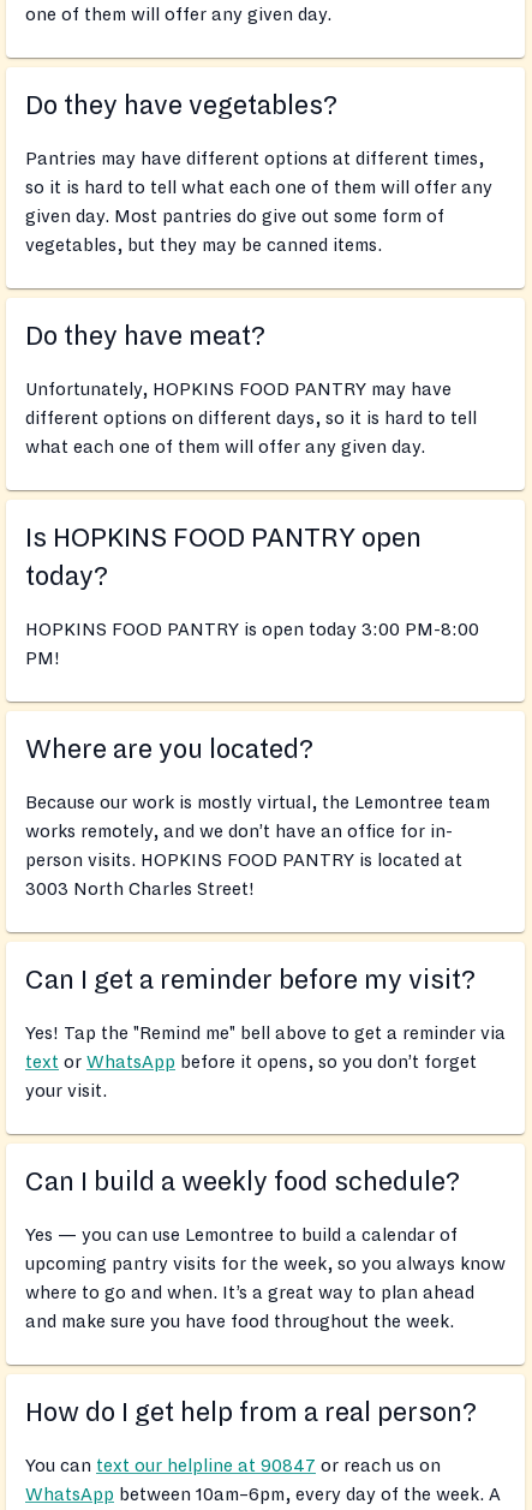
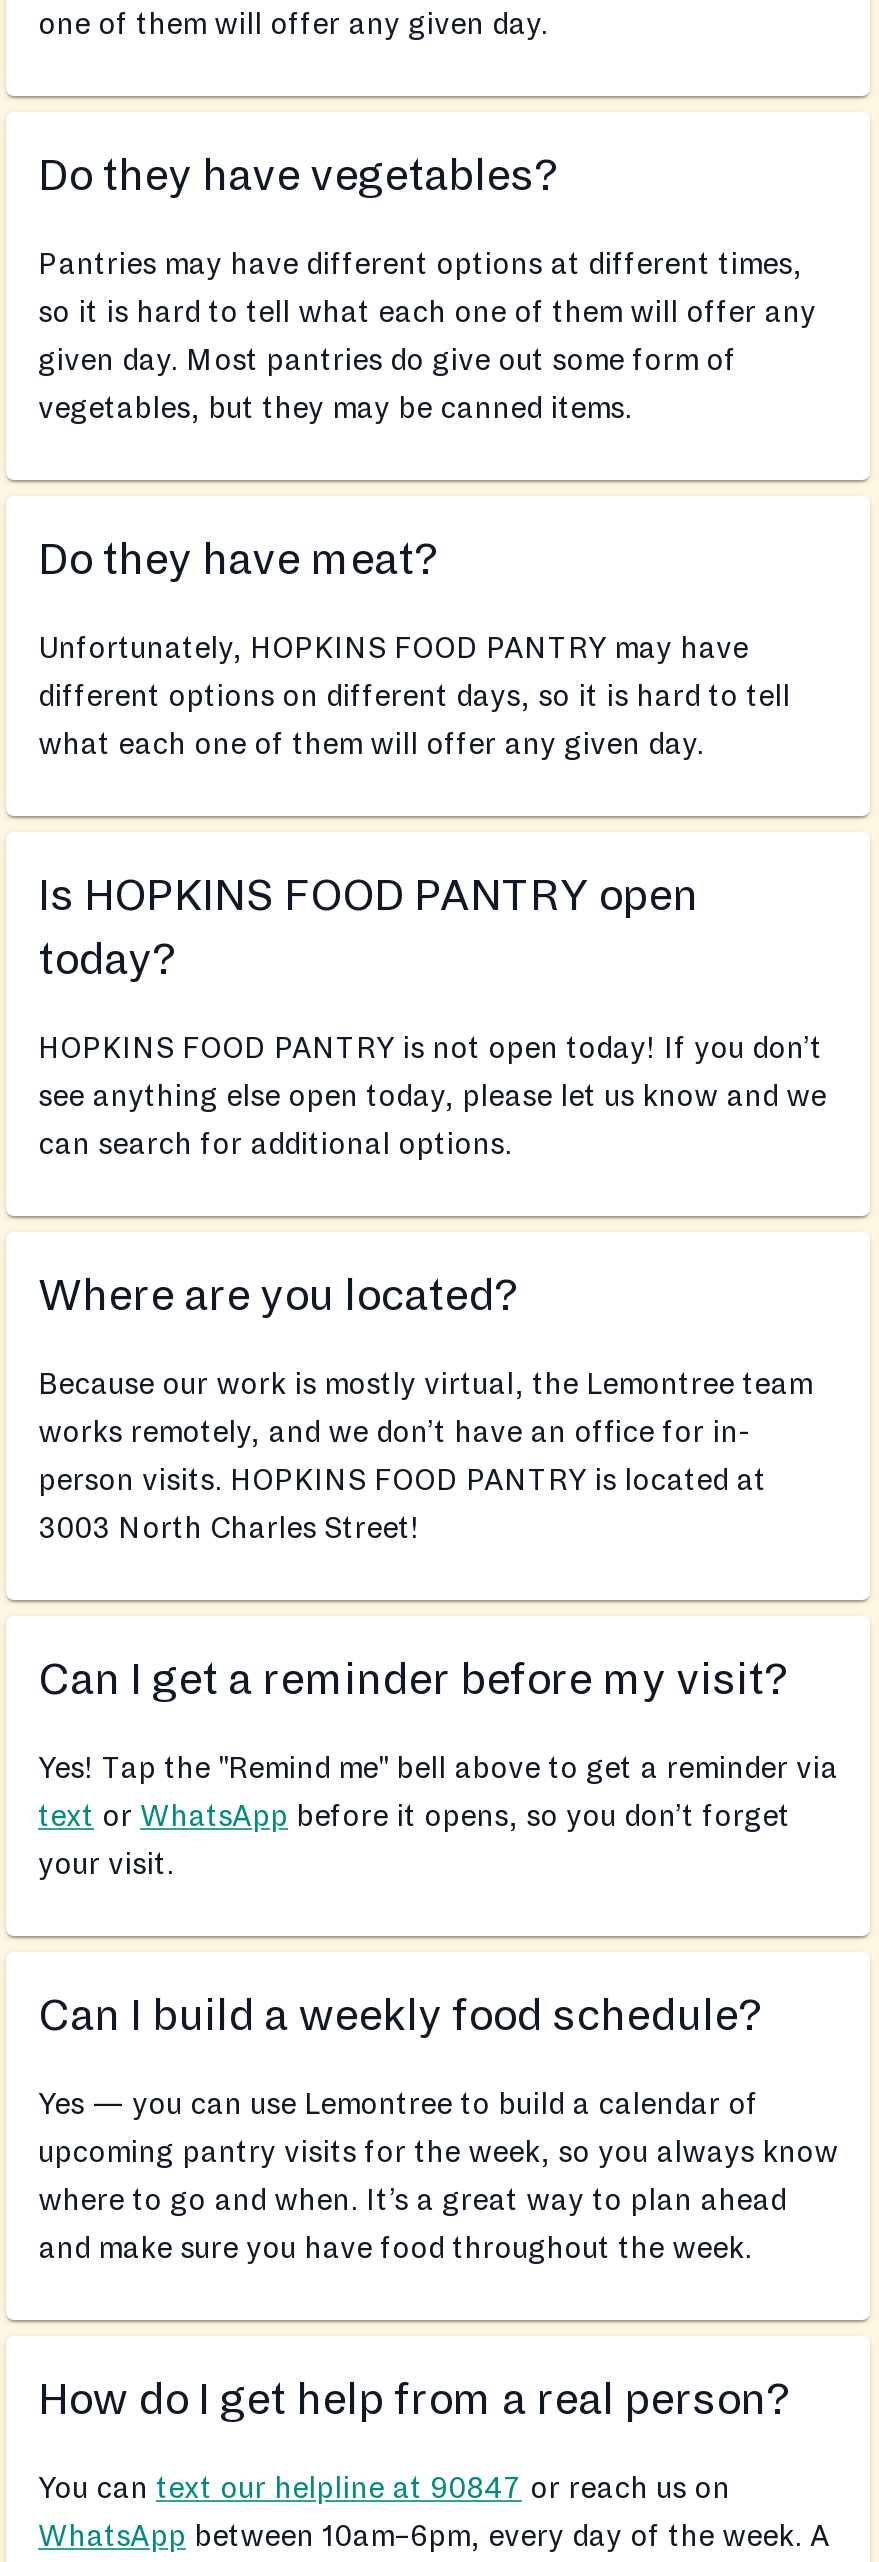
[25,620,479,668] HOPKINS FOOD PANTRY is open today 3:00 PM-8:00 | PM! -> [38,1033,826,1161] HOPKINS FOOD PANTRY is not open today! If you don’t | see anything else open today, please let us know and we | can search for additional options.

